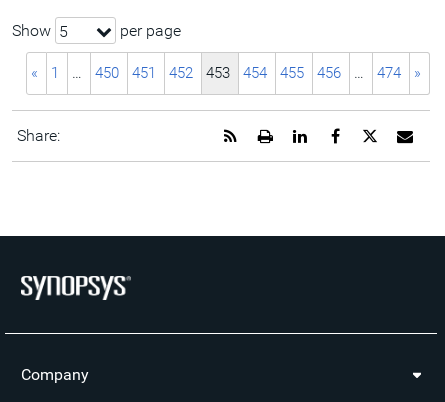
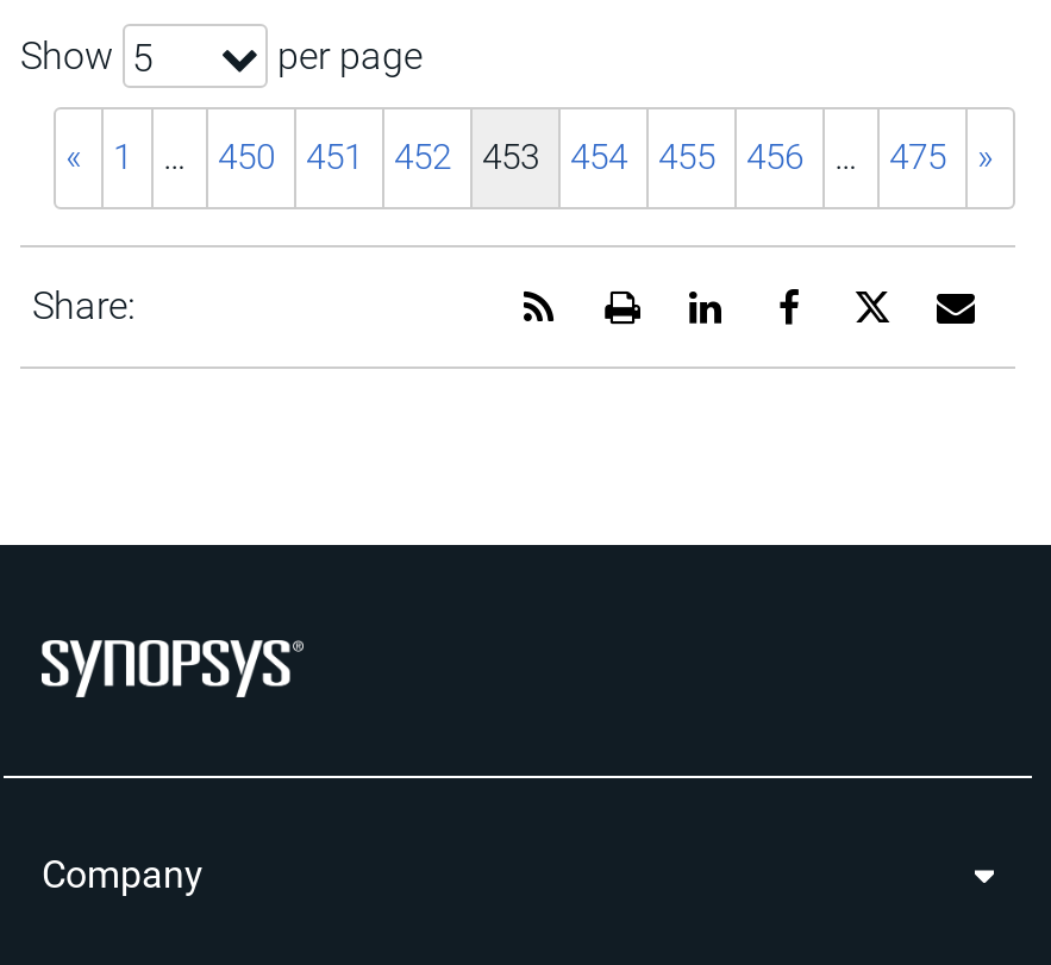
[377,64,401,82] 474 -> [889,136,946,179] 475

